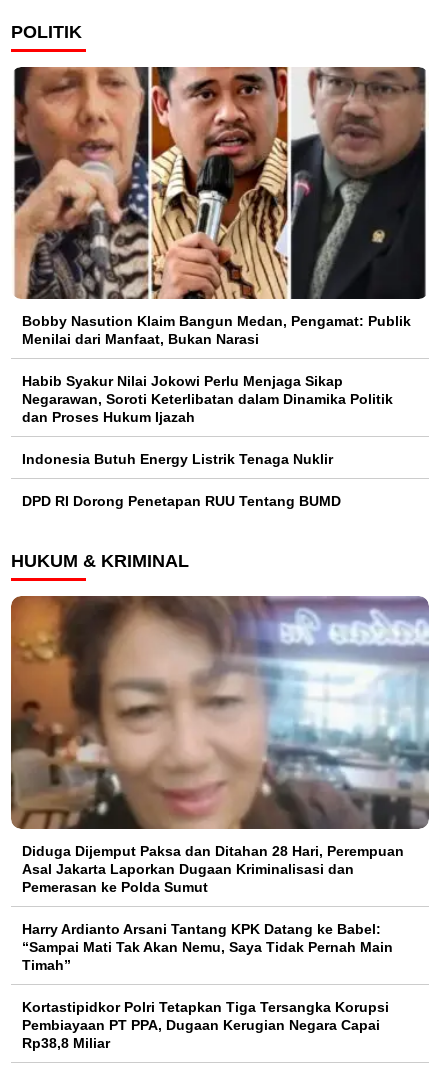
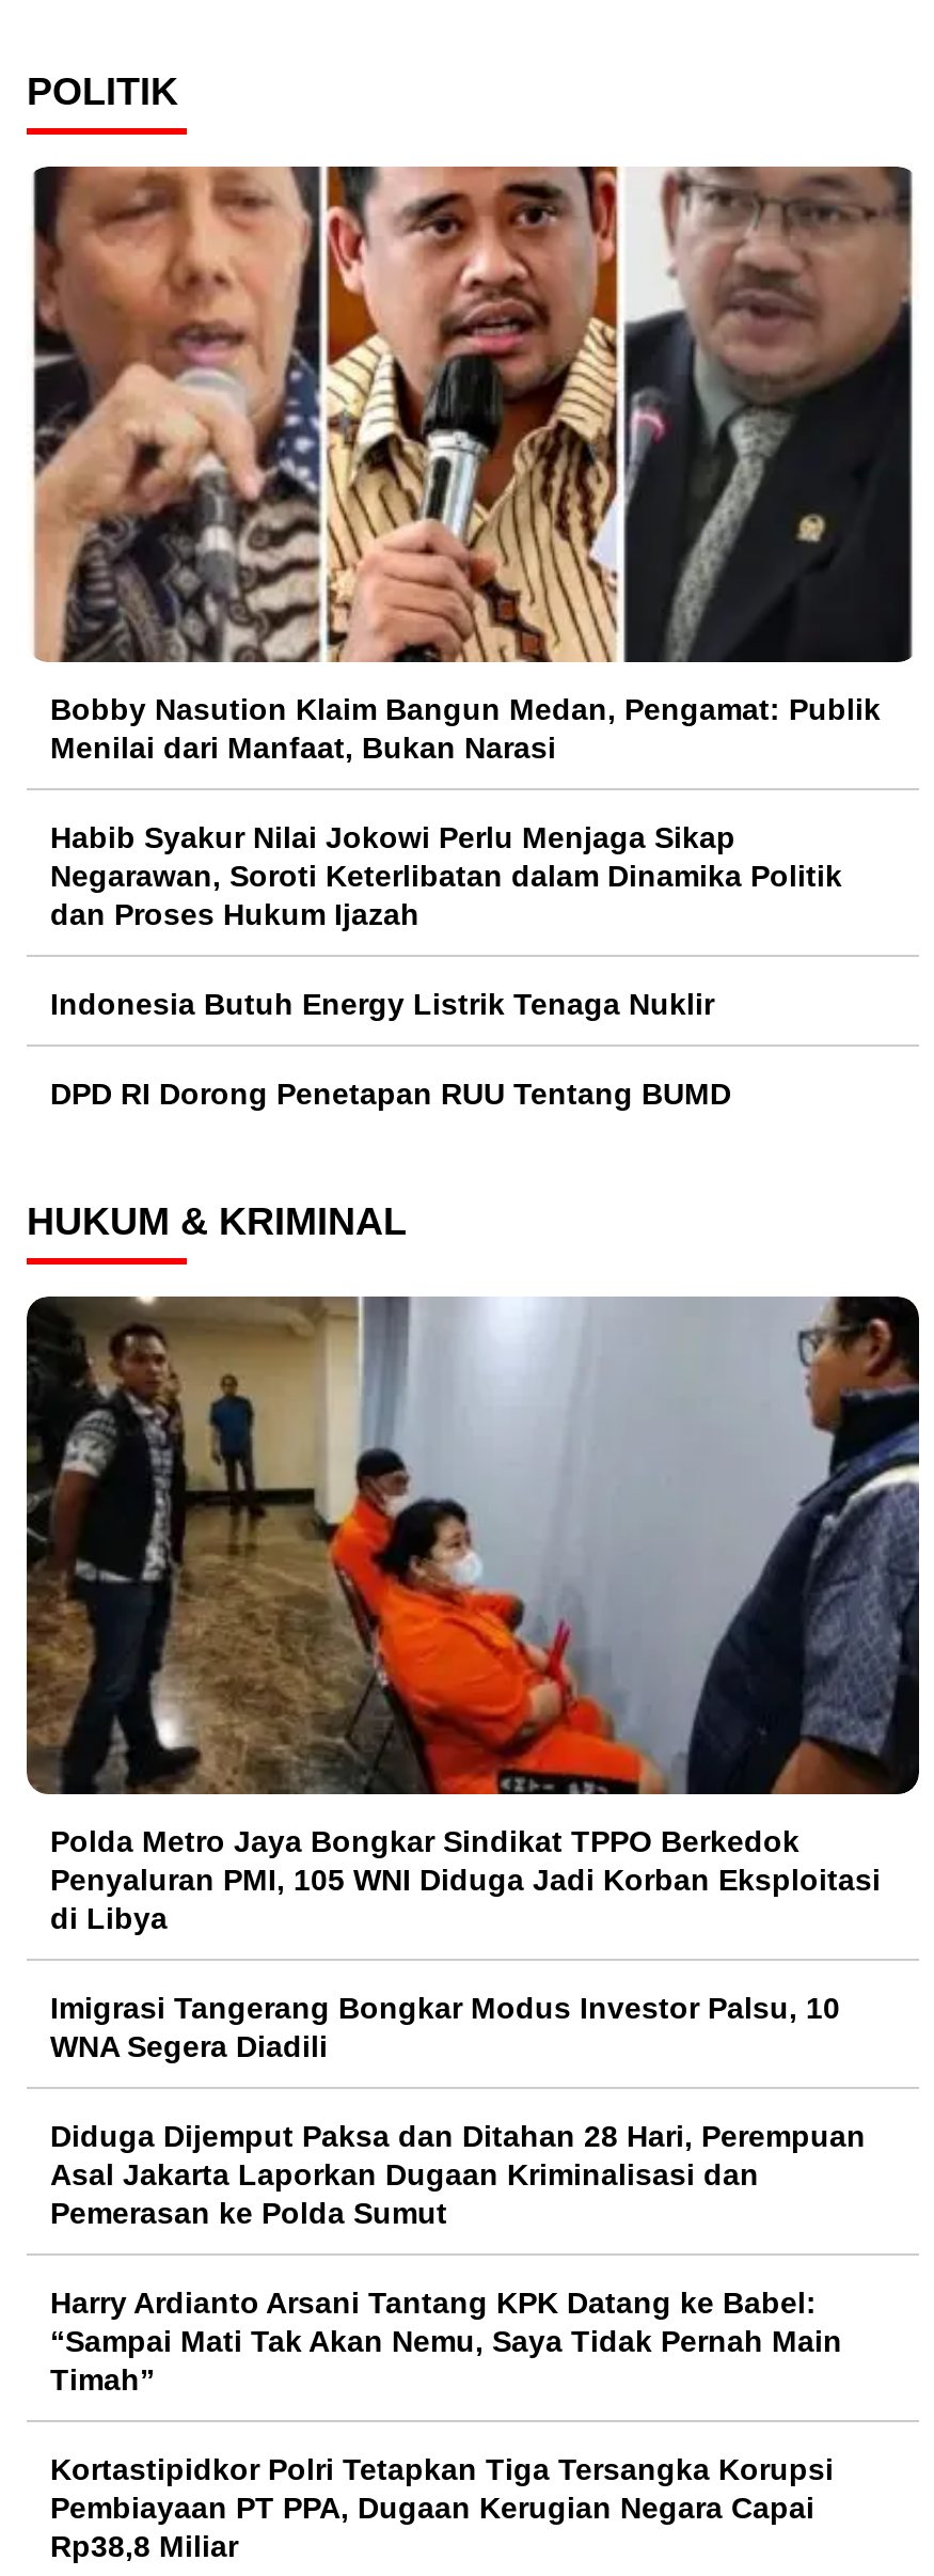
none -> [50,1823,881,2063] Polda Metro Jaya Bongkar Sindikat TPPO Berkedok | Penyaluran PMI, 105 WNI Diduga Jadi Korban Eksploitasi | di Libya | Imigrasi Tangerang Bongkar Modus Investor Palsu, 10 | WNA Segera Diadili
[10,595,430,830] [image] -> [25,1294,921,1796] [image]

